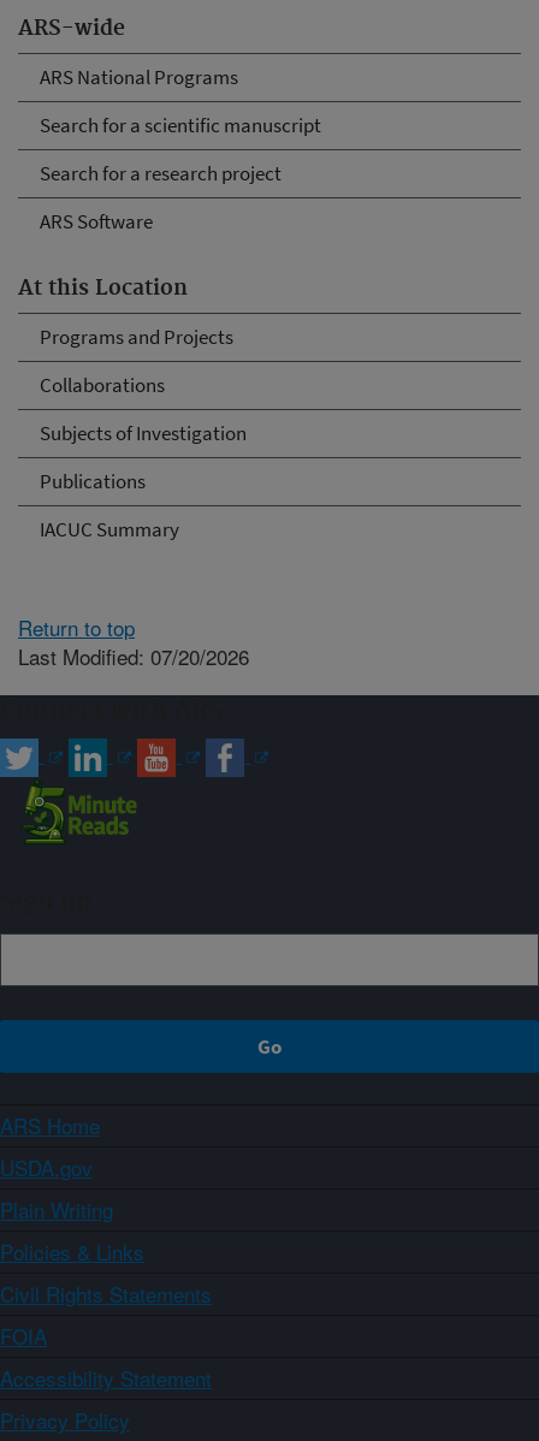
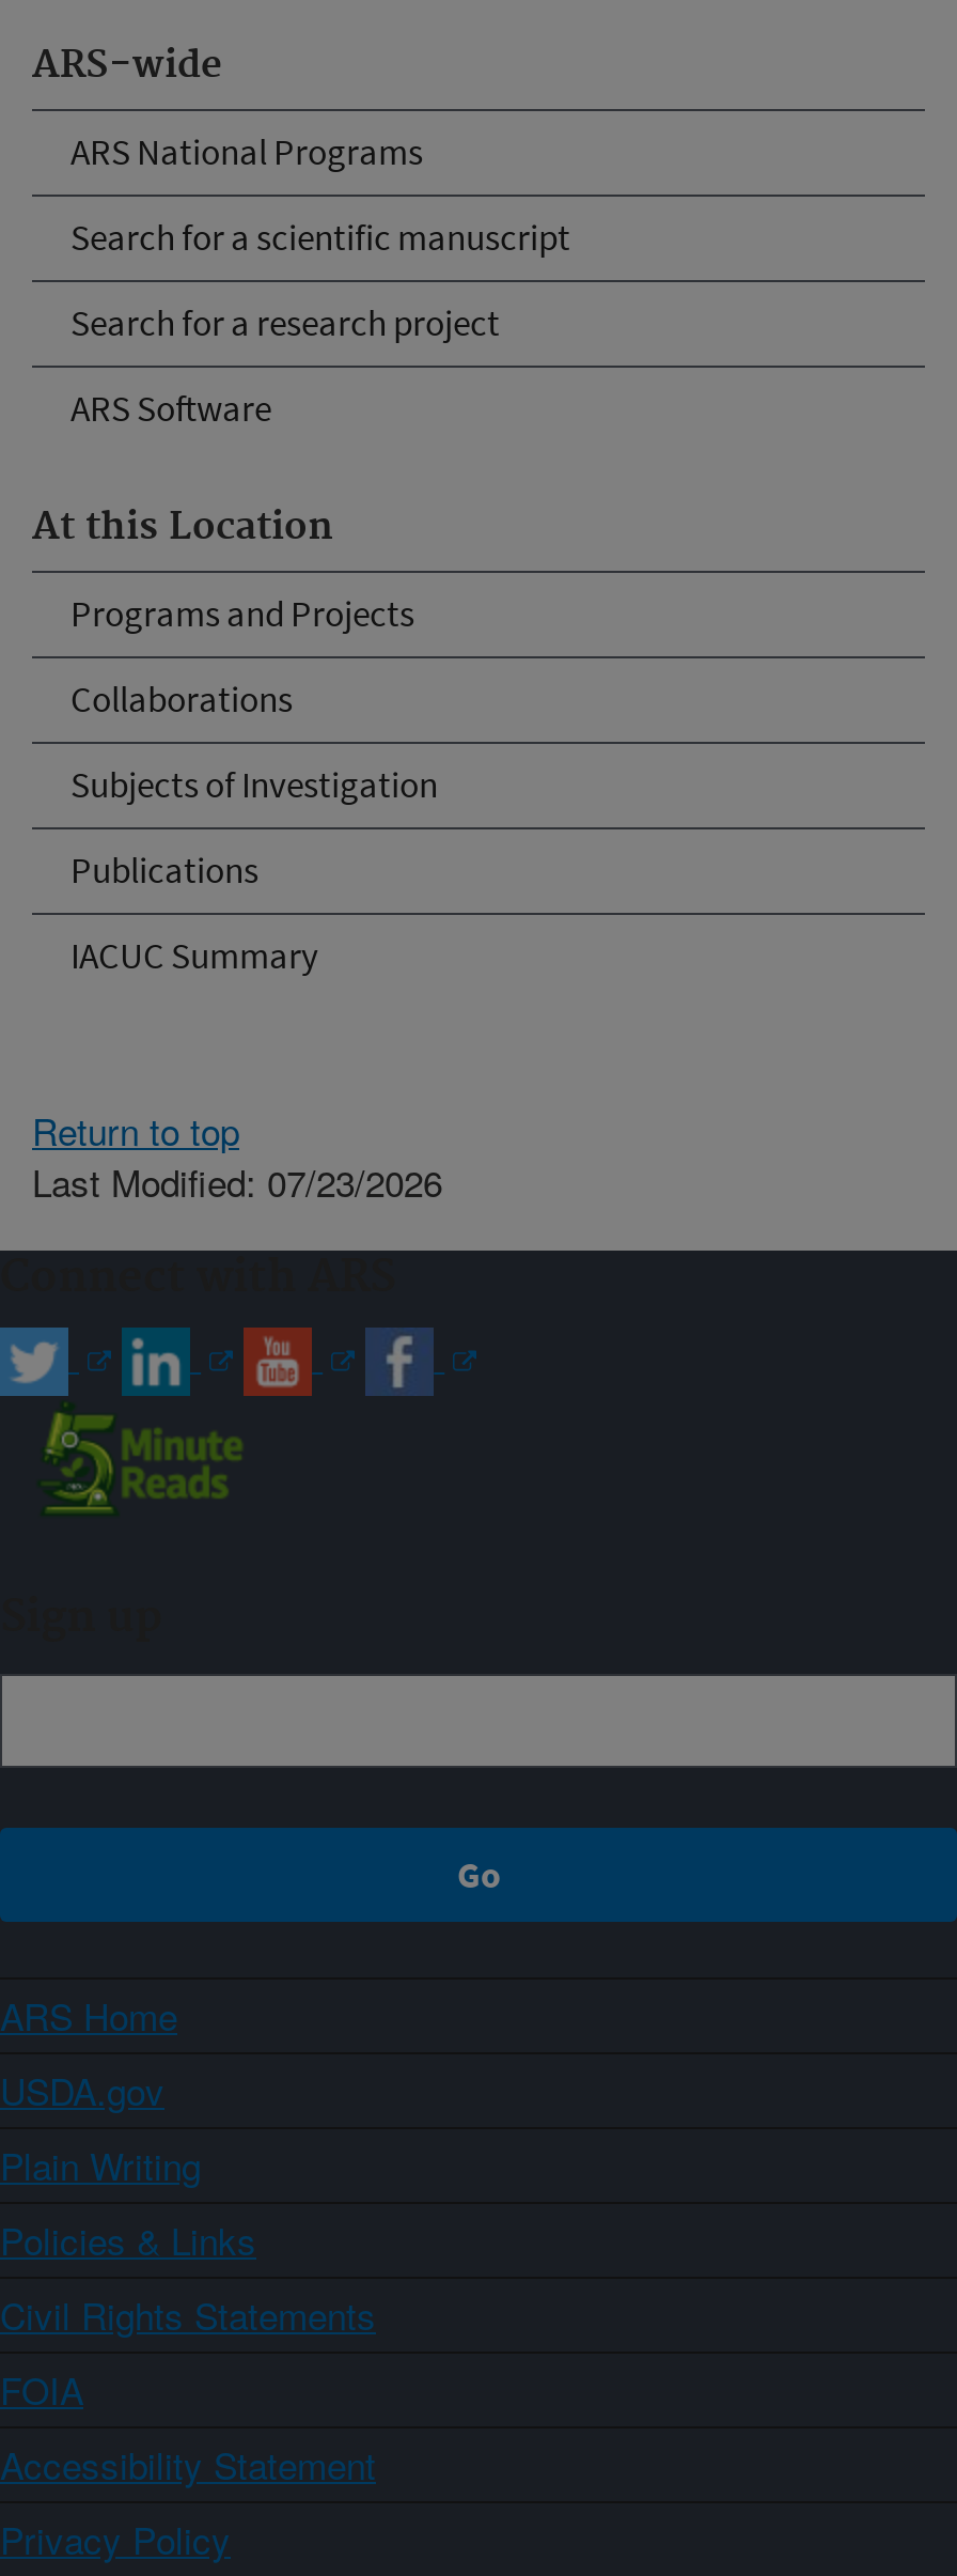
[18,641,249,671] Last Modified: 07/20/2026 -> [32,1153,442,1207] Last Modified: 07/23/2026

